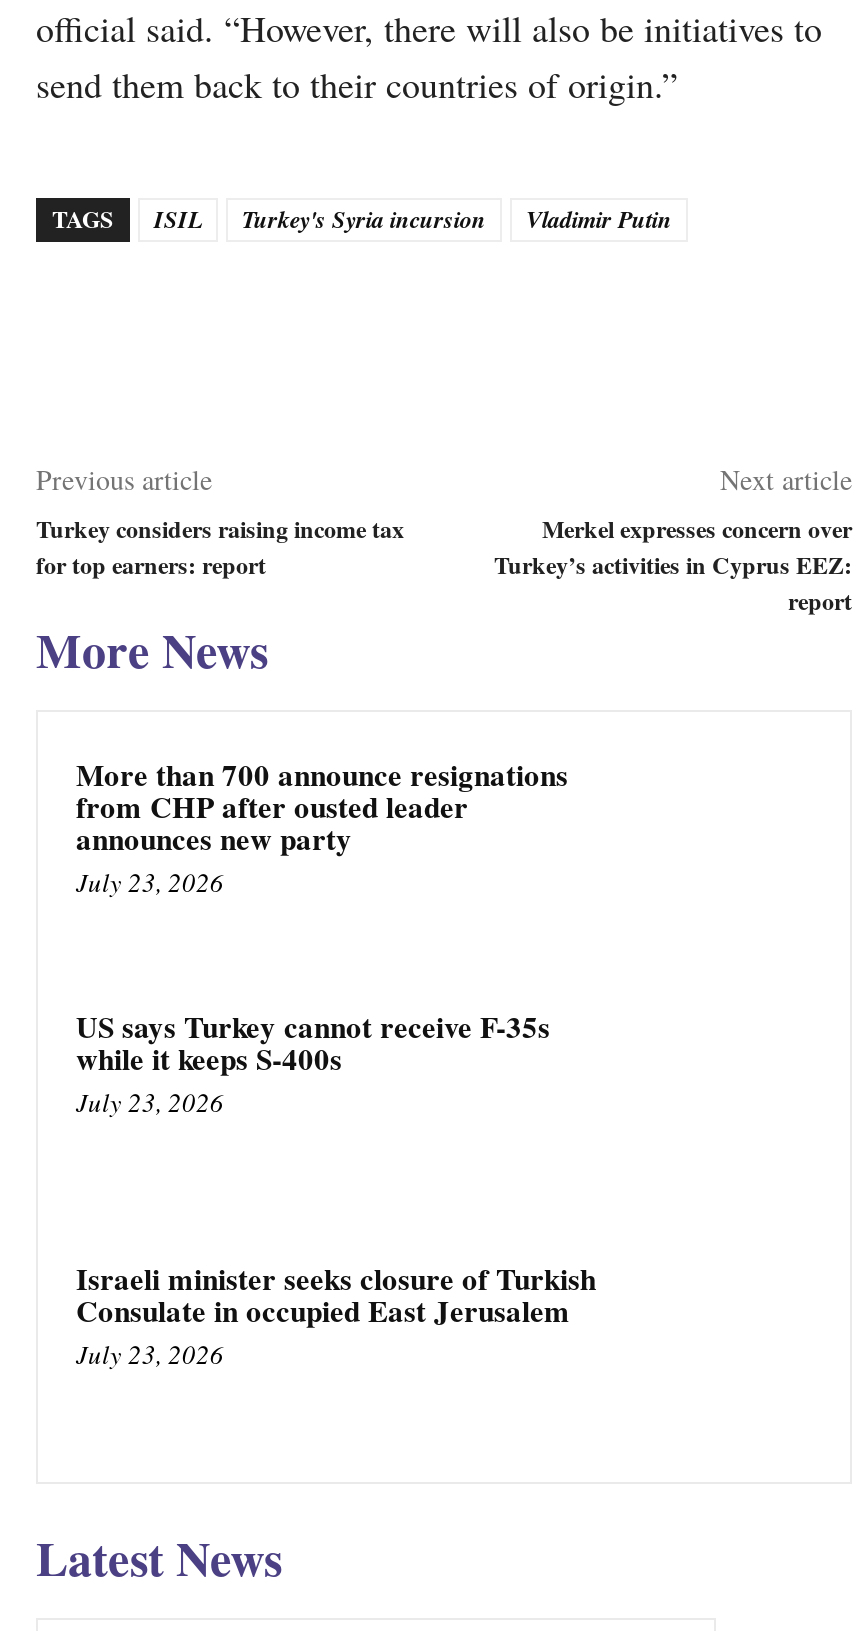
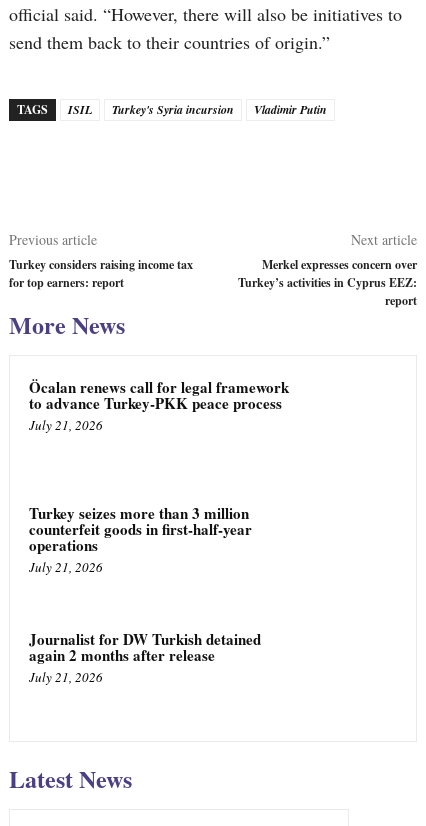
[76,752,568,900] More than 700 announce resignations | from CHP after ousted leader | announces new party | July 23, 2026 -> [29,376,289,434] Öcalan renews call for legal framework | to advance Turkey-PKK peace process | July 21, 2026
[76,1004,550,1120] US says Turkey cannot receive F-35s | while it keeps S-400s | July 23, 2026 -> [29,502,252,576] Turkey seizes more than 3 million | counterfeit goods in first-half-year | operations | July 21, 2026
[76,1255,596,1371] Israeli minister seeks closure of Turkish | Consulate in occupied East Jerusalem | July 23, 2026 -> [29,627,261,685] Journalist for DW Turkish detained | again 2 months after release | July 21, 2026

